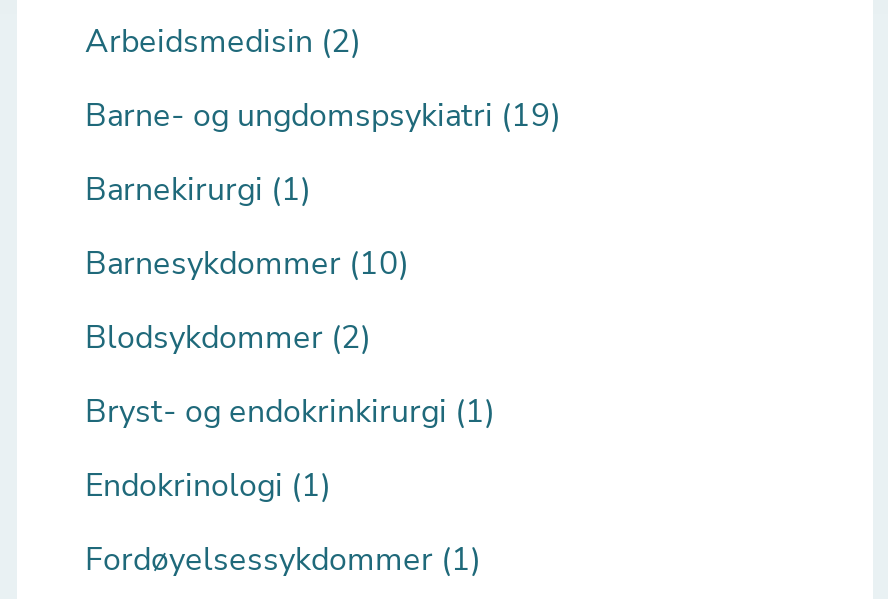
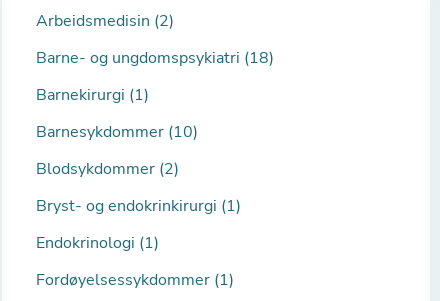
[85,94,561,138] Barne- og ungdomspsykiatri (19) -> [36,47,274,69] Barne- og ungdomspsykiatri (18)

